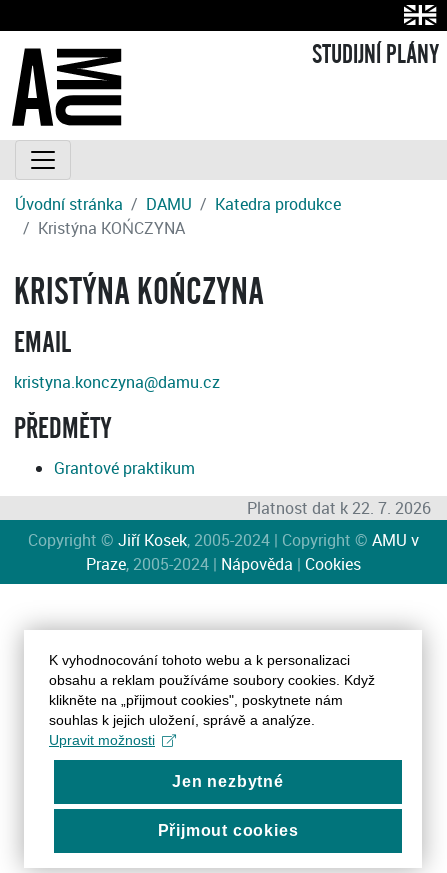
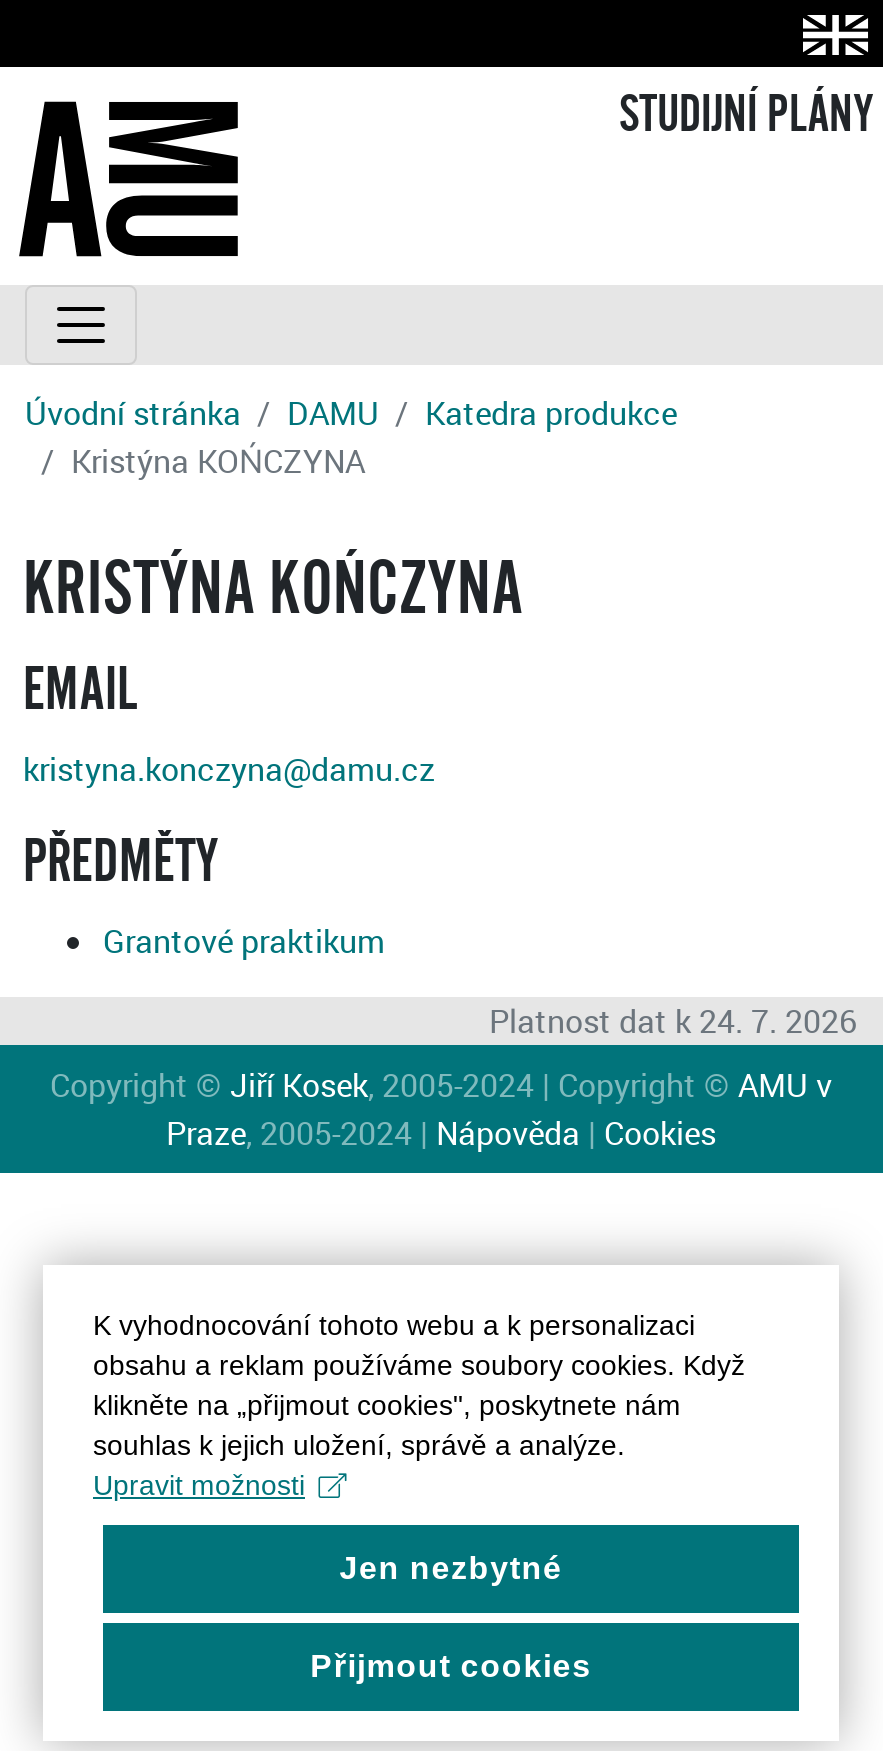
[247,497,431,519] Platnost dat k 22. 7. 2026 -> [489,1000,857,1044] Platnost dat k 24. 7. 2026

